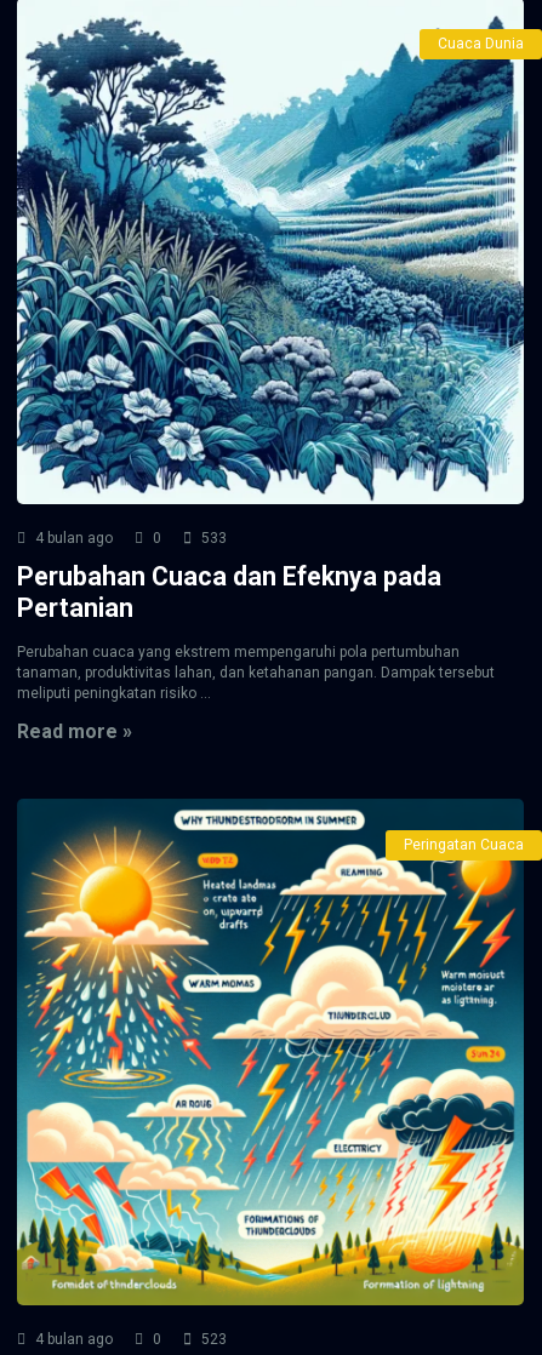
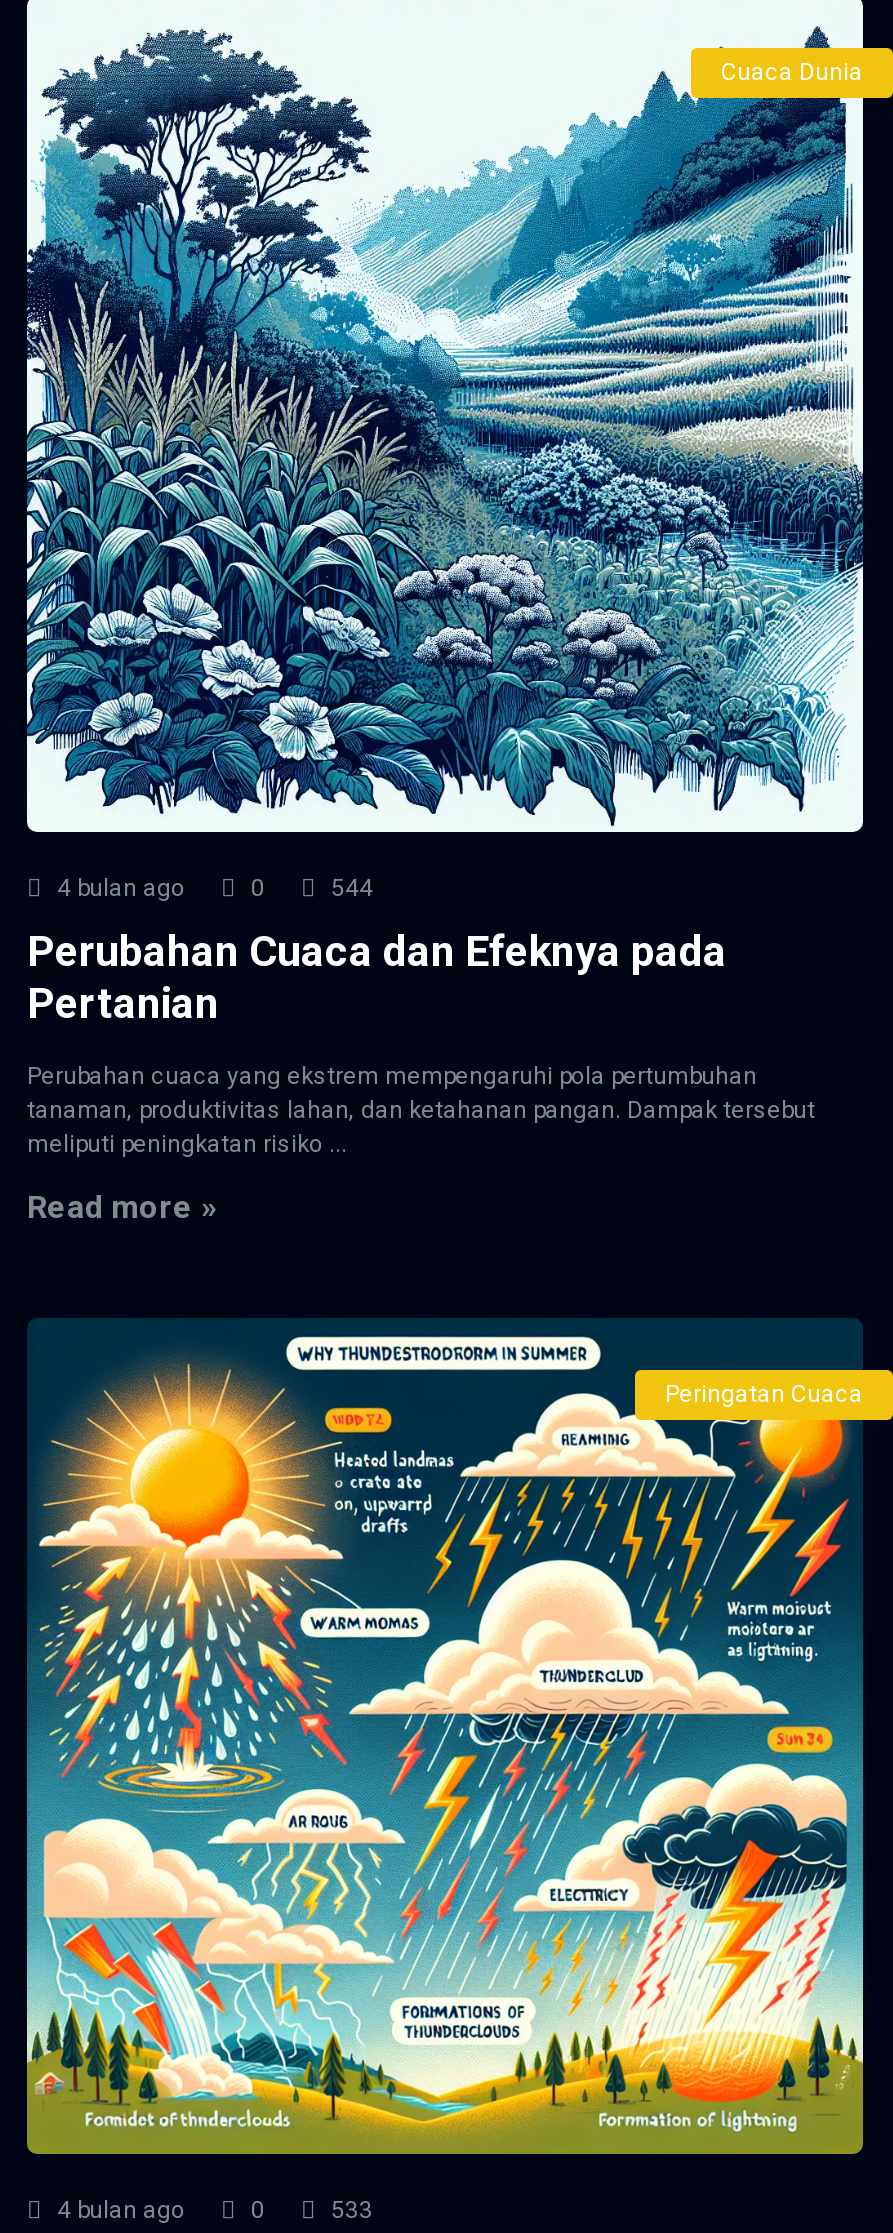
[198,530,227,547] 533 -> [325,874,373,902] 544
[198,1331,227,1348] 523 -> [325,2196,373,2224] 533

